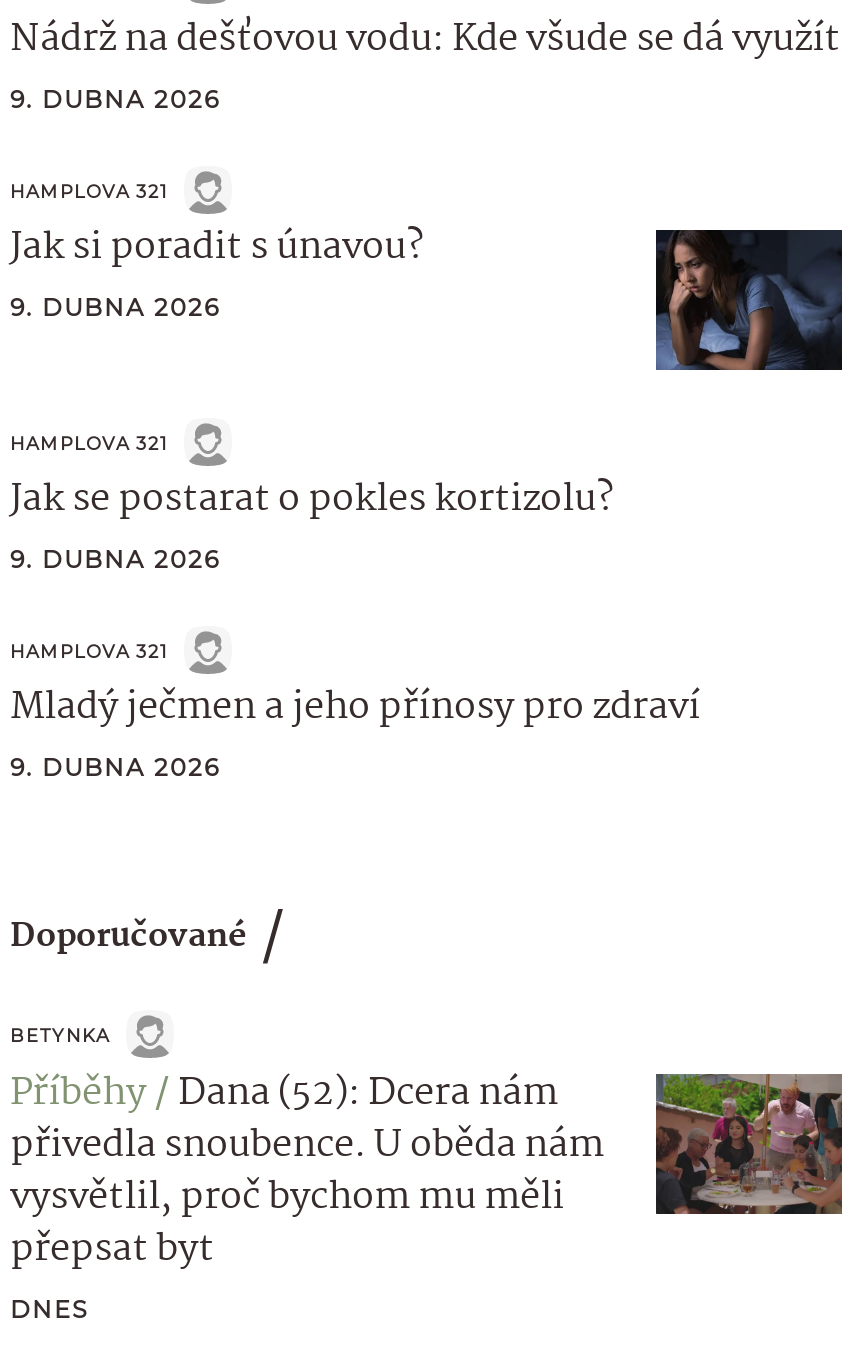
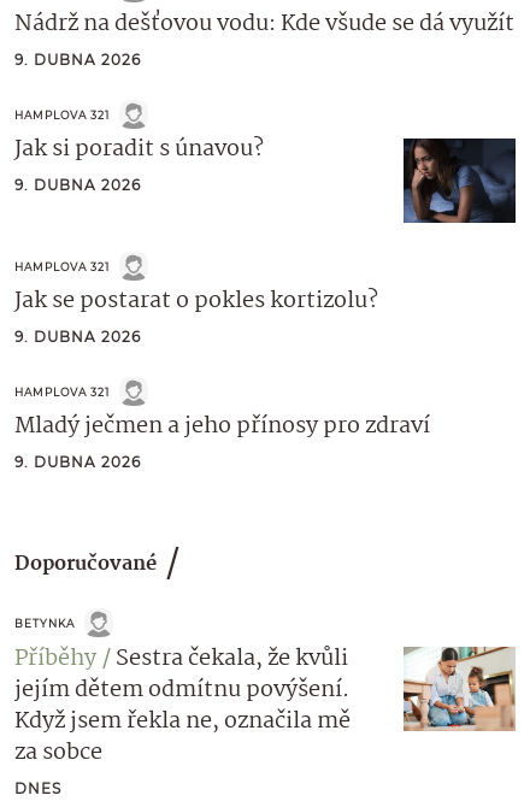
[10,1064,604,1280] Příběhy Dana (52): Dcera nám | přivedla snoubence. U oběda nám | vysvětlil, proč bychom mu měli | přepsat byt -> [14,641,351,771] Příběhy Sestra čekala, že kvůli | jejím dětem odmítnu povýšení. | Když jsem řekla ne, označila mě | za sobce
[654,1072,844,1216] [image] -> [402,647,516,732] [image]

